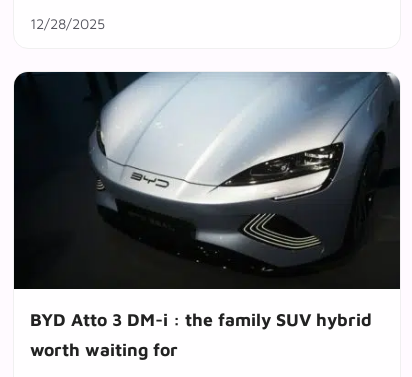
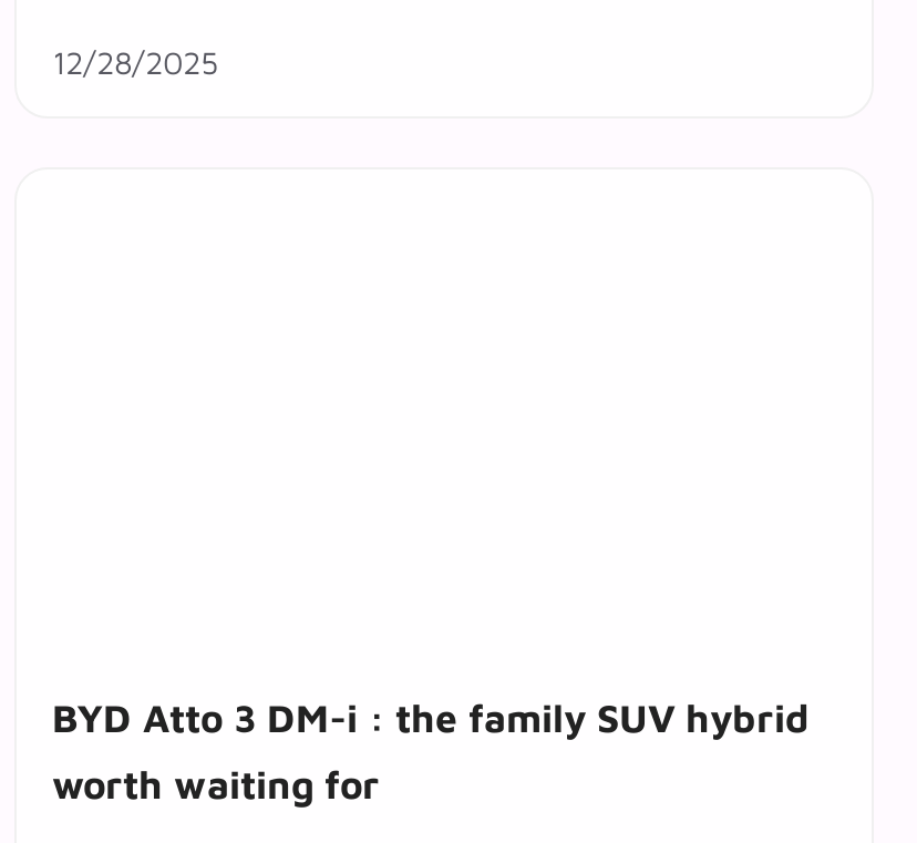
[13,71,401,290] [image] -> none

